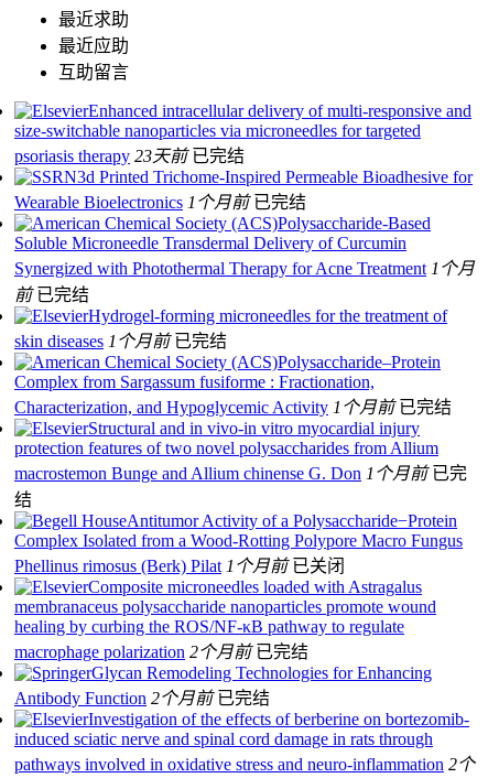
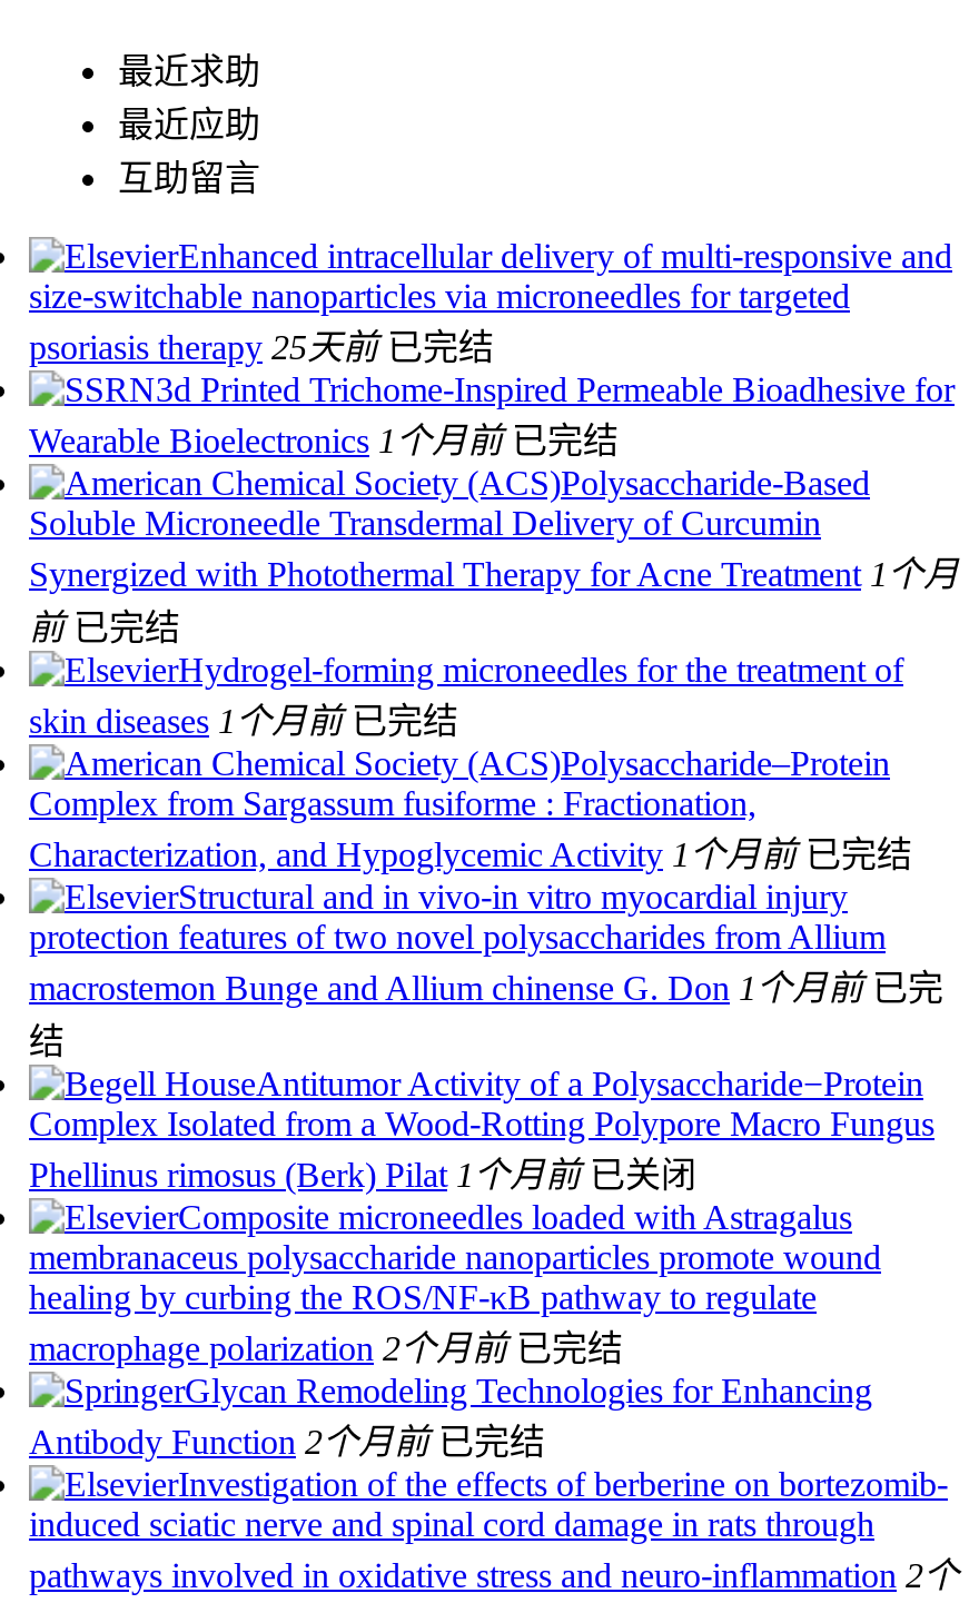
[14,146,245,165] psoriasis therapy 23天前 已完结 -> [29,328,494,366] psoriasis therapy 25天前 已完结

